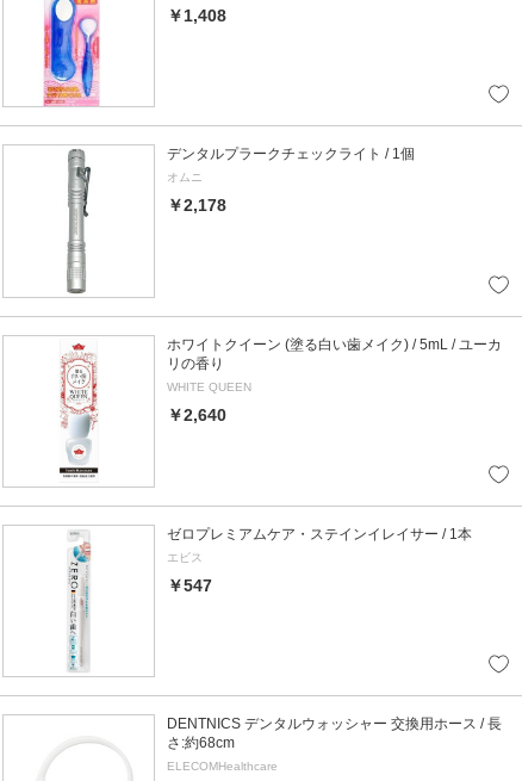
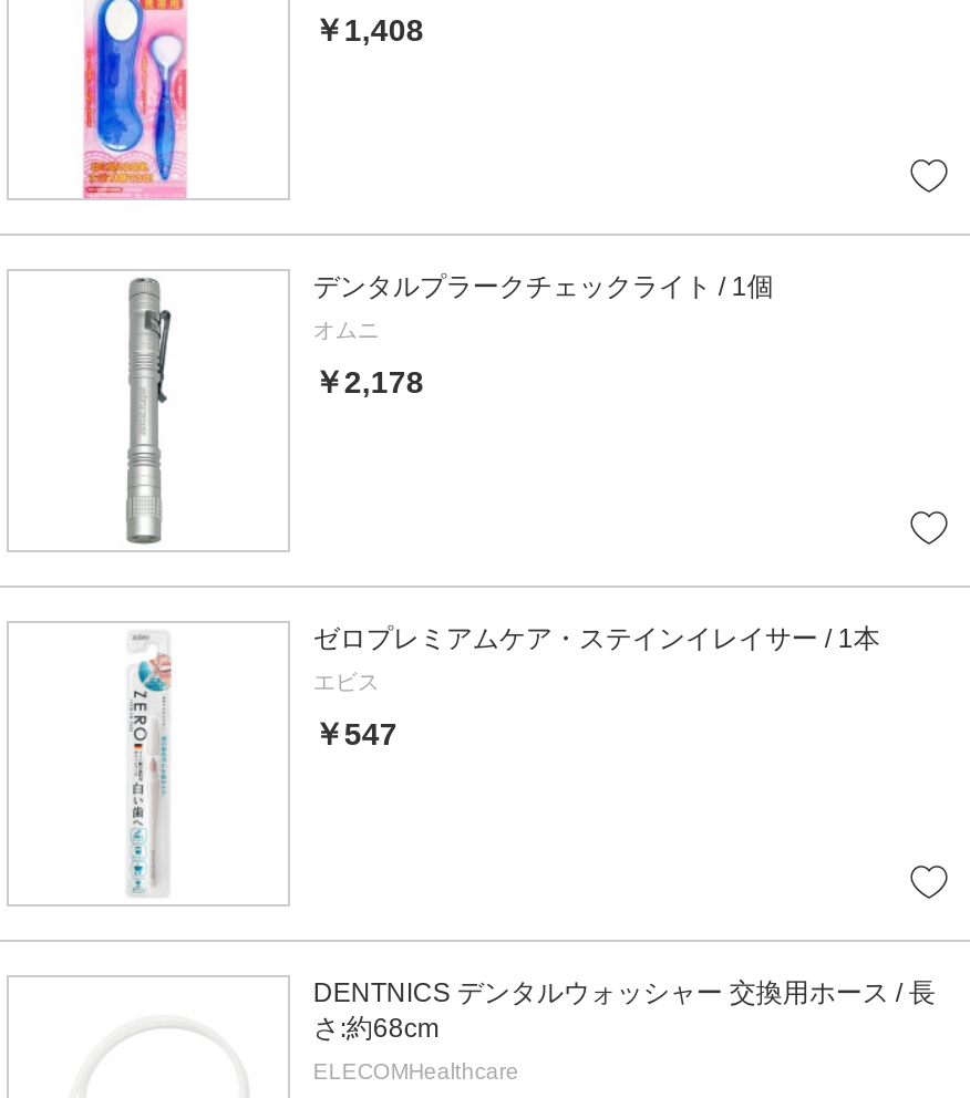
[57,341,100,482] [image] -> none
[167,336,502,424] ホワイトクイーン (塗る白い歯メイク) / 5mL / ユーカ | リの香り | WHITE QUEEN | ￥2,640 -> none

